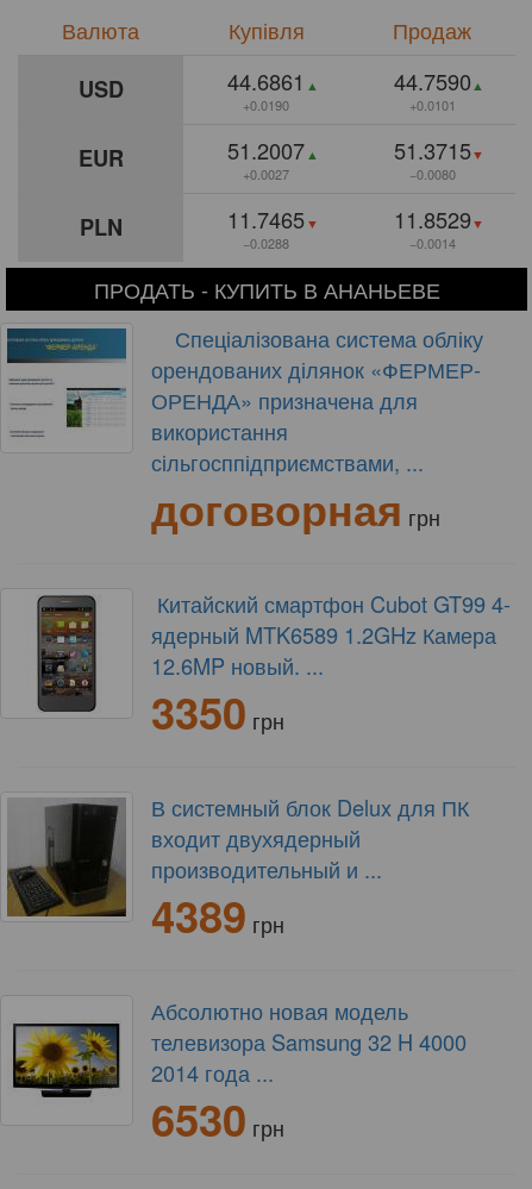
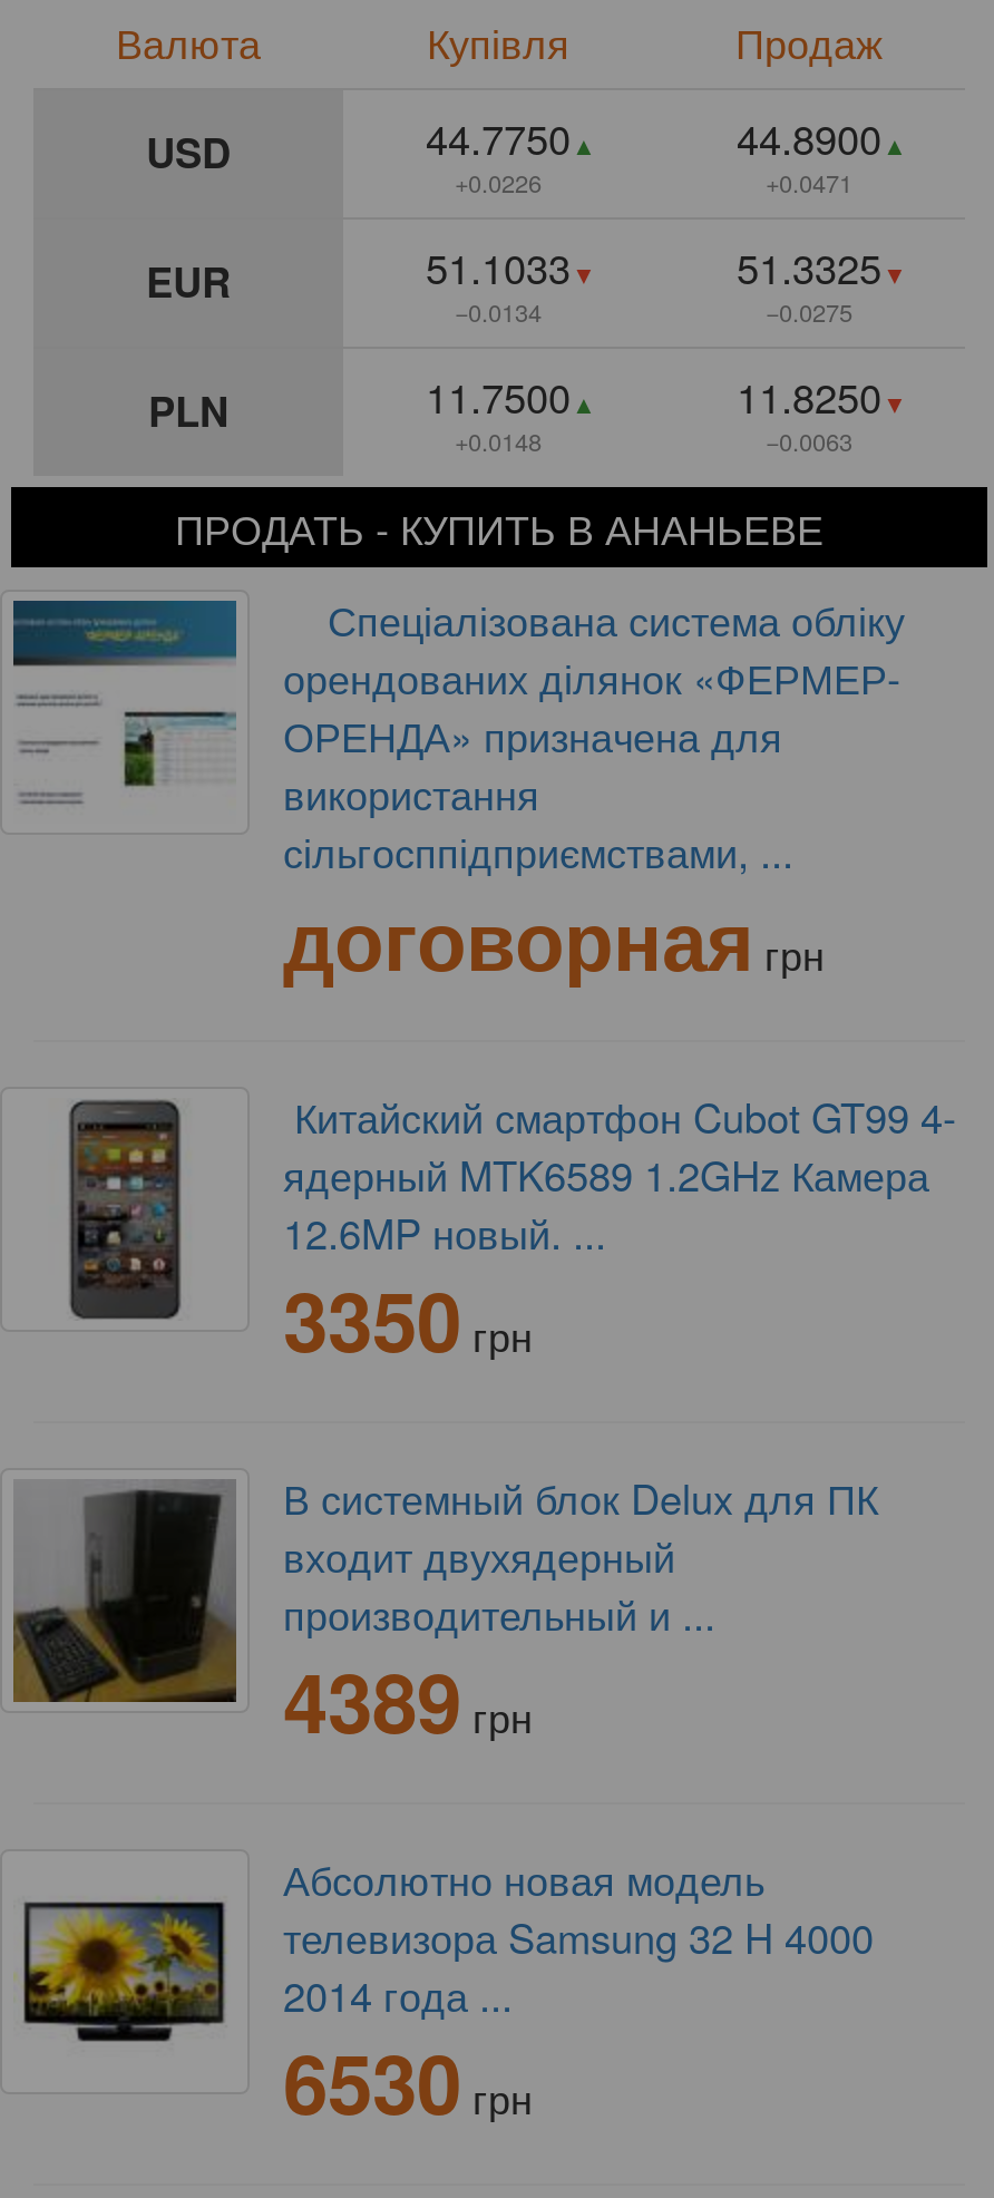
[227,66,305,97] 44.6861 -> [426,109,571,167] 44.7750
[393,66,471,97] 44.7590 -> [737,109,881,167] 44.8900
[250,96,289,115] 0.0190 -> [468,165,542,200] 0.0226
[416,96,455,115] 0.0101 -> [779,165,852,200] 0.0471
[227,135,305,166] 51.2007 -> [426,238,571,296] 51.1033
[393,135,471,166] 51.3715 -> [737,238,881,296] 51.3325
[250,165,289,184] 0.0027 -> [468,294,542,330] 0.0134
[416,165,455,184] 0.0080 -> [779,294,852,330] 0.0275
[227,204,305,235] 11.7465 -> [426,368,571,426] 11.7500
[393,204,471,235] 11.8529 -> [737,368,881,426] 11.8250
[250,234,289,253] 0.0288 -> [468,423,542,459] 0.0148
[416,234,455,253] 0.0014 -> [779,423,852,459] 0.0063

